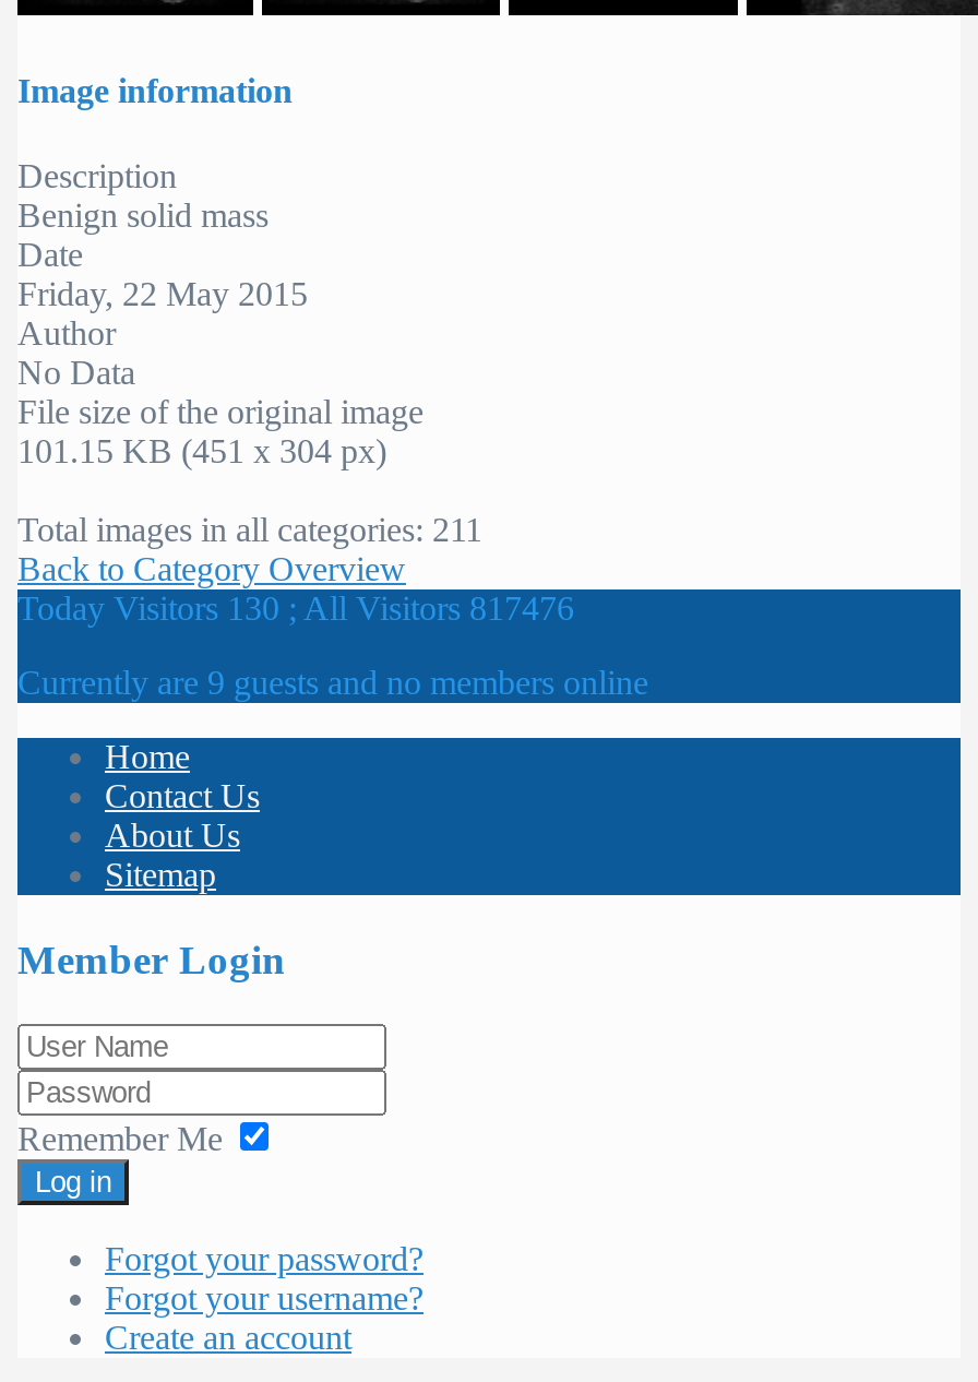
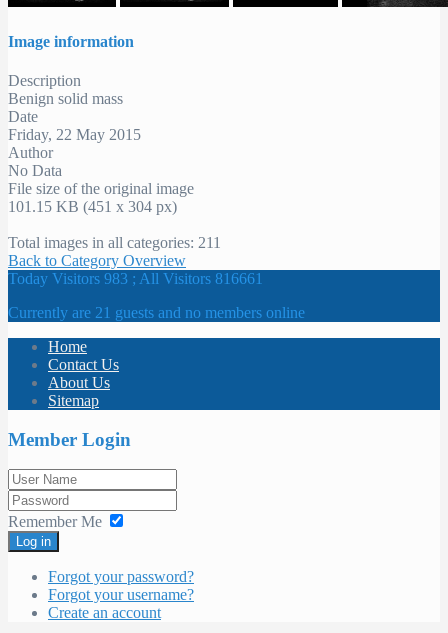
[17,589,574,626] Today Visitors 130 ; All Visitors 817476 -> [8,270,263,287] Today Visitors 983 ; All Visitors 816661
[17,663,648,700] Currently are 9 guests and no members online -> [8,304,305,321] Currently are 21 guests and no members online

